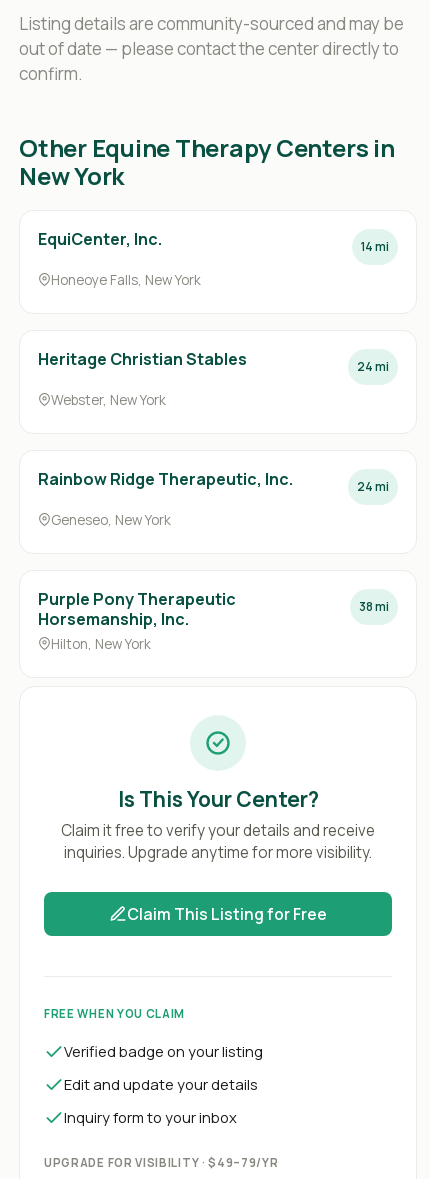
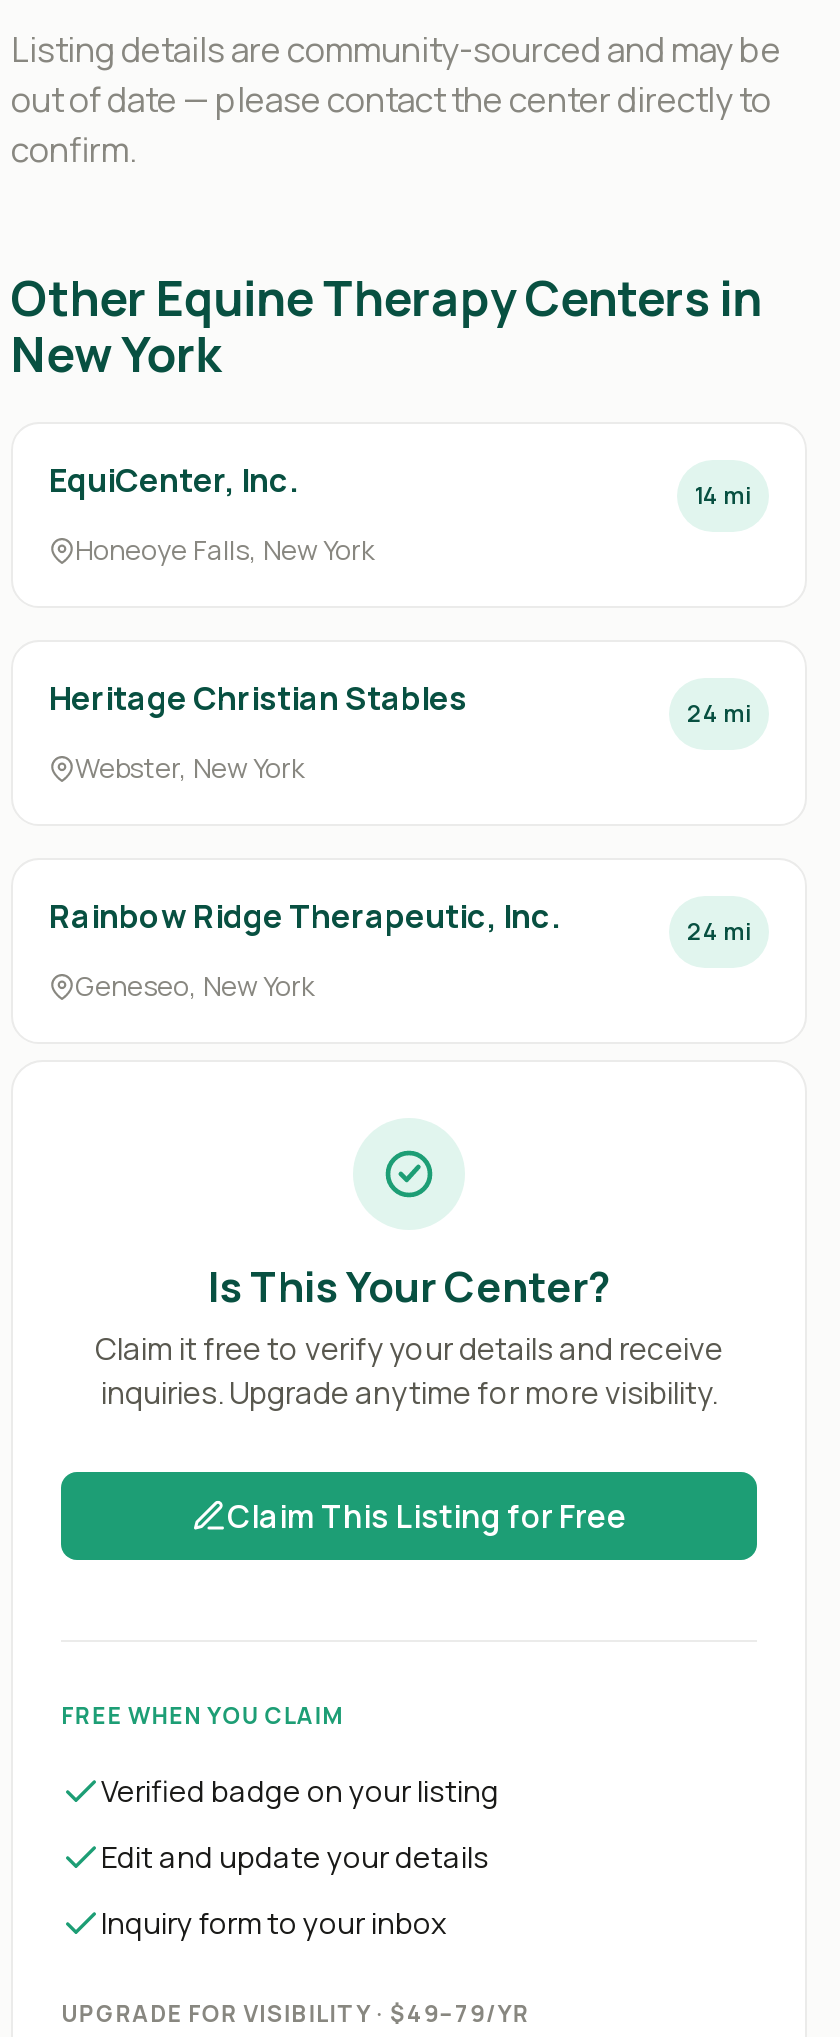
[38,587,236,629] Purple Pony Therapeutic | Horsemanship, Inc. -> none
[51,597,389,652] 38 mi | Hilton, New York -> none

